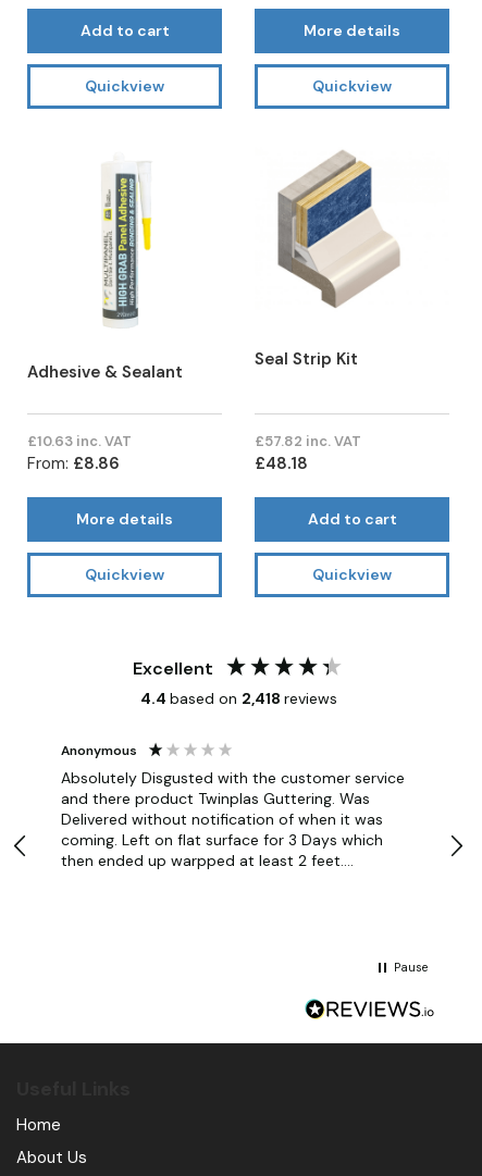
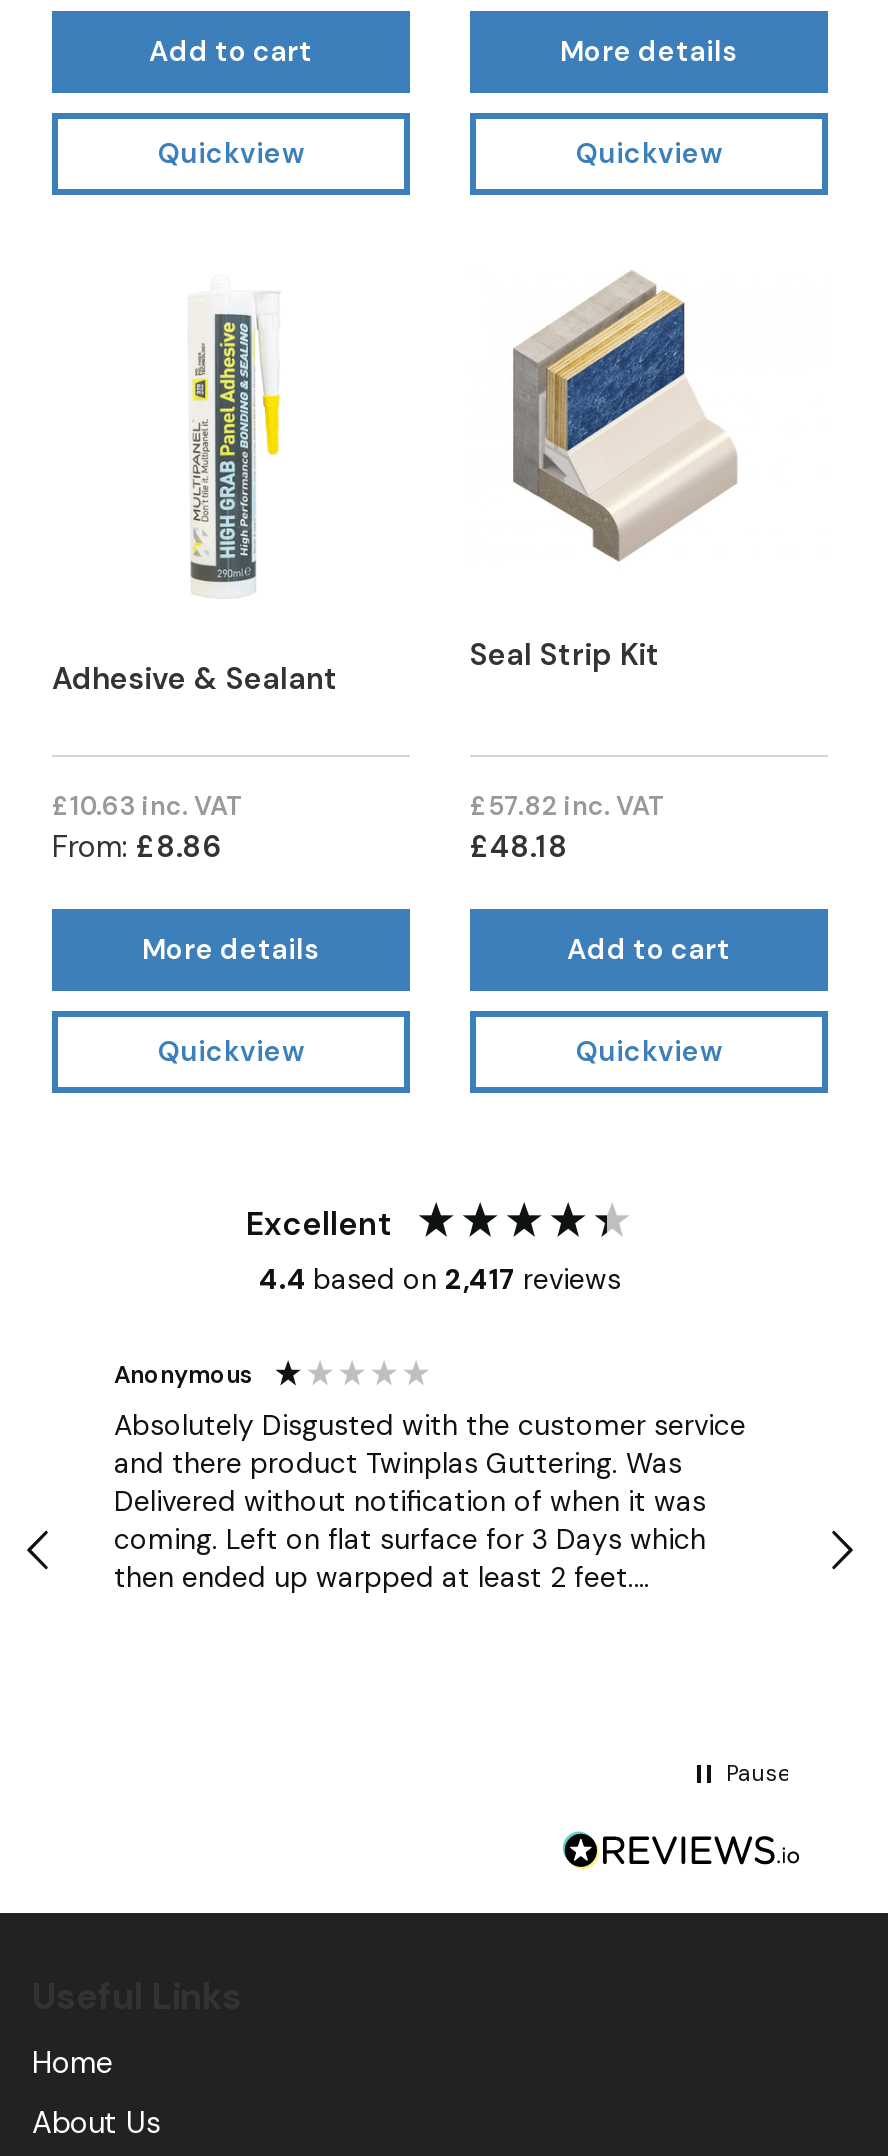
[140,688,337,708] 4.4 based on 2,418 reviews -> [259,1261,621,1297] 4.4 based on 2,417 reviews

